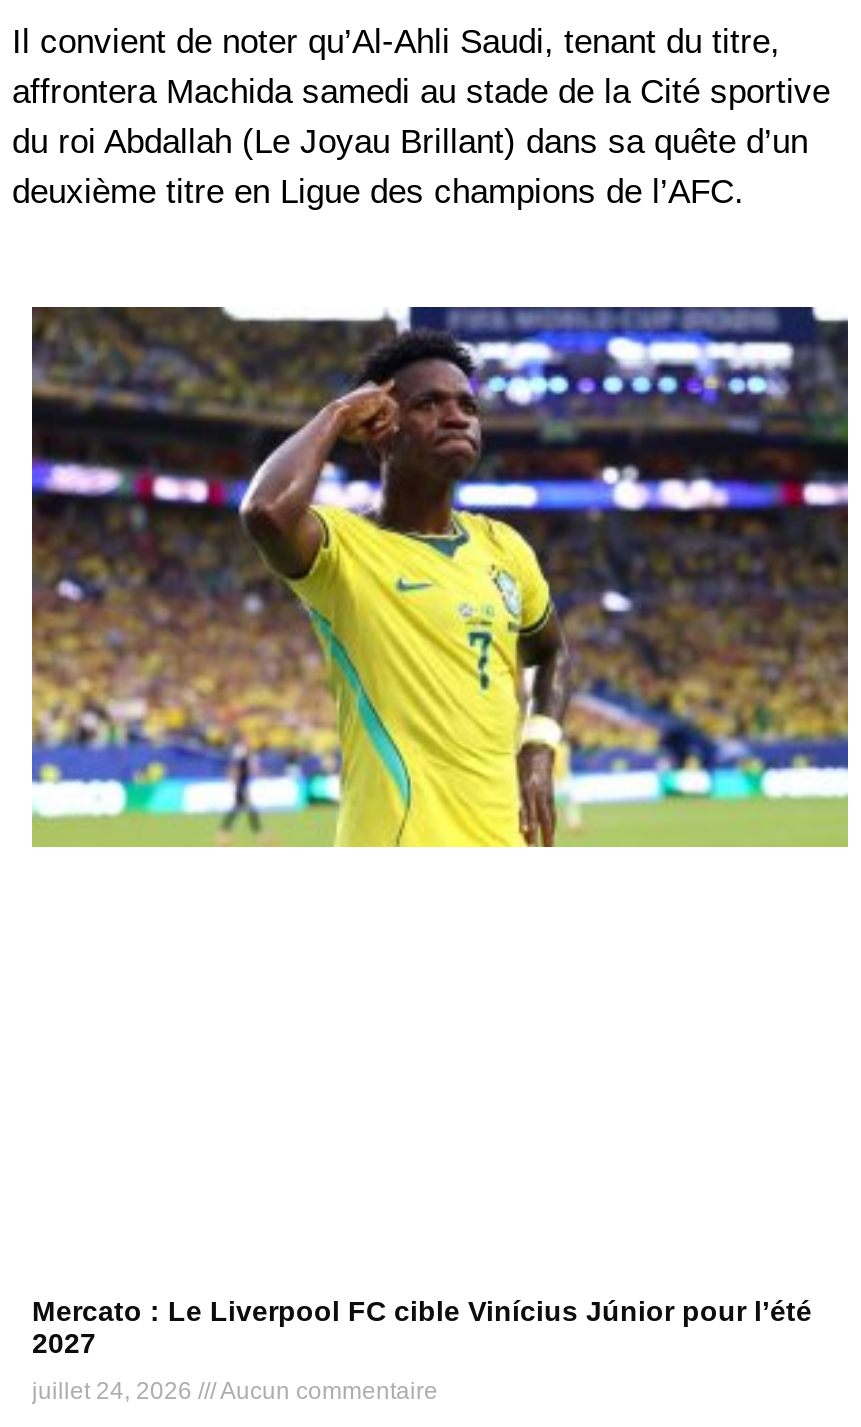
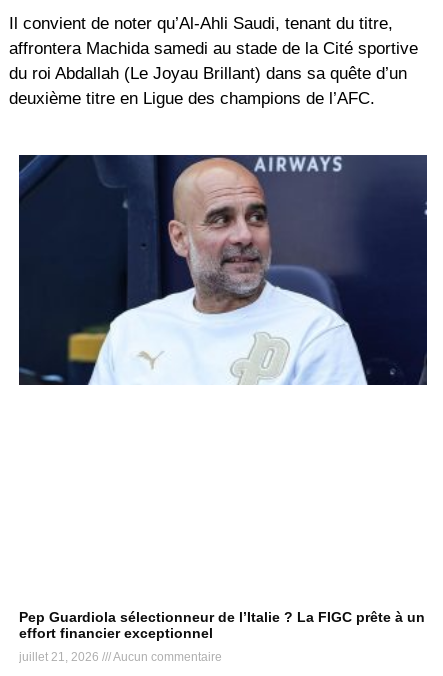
[30,304,850,848] [image] -> [18,154,428,386] [image]
[32,1296,812,1360] Mercato : Le Liverpool FC cible Vinícius Júnior pour l’été | 2027 -> [19,609,425,641] Pep Guardiola sélectionneur de l’Italie ? La FIGC prête à un | effort financier exceptionnel
[32,1378,438,1406] juillet 24, 2026 Aucun commentaire -> [19,650,222,664] juillet 21, 2026 Aucun commentaire

